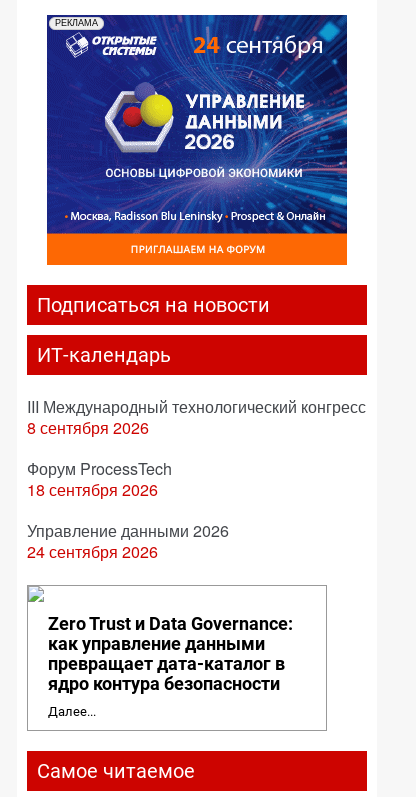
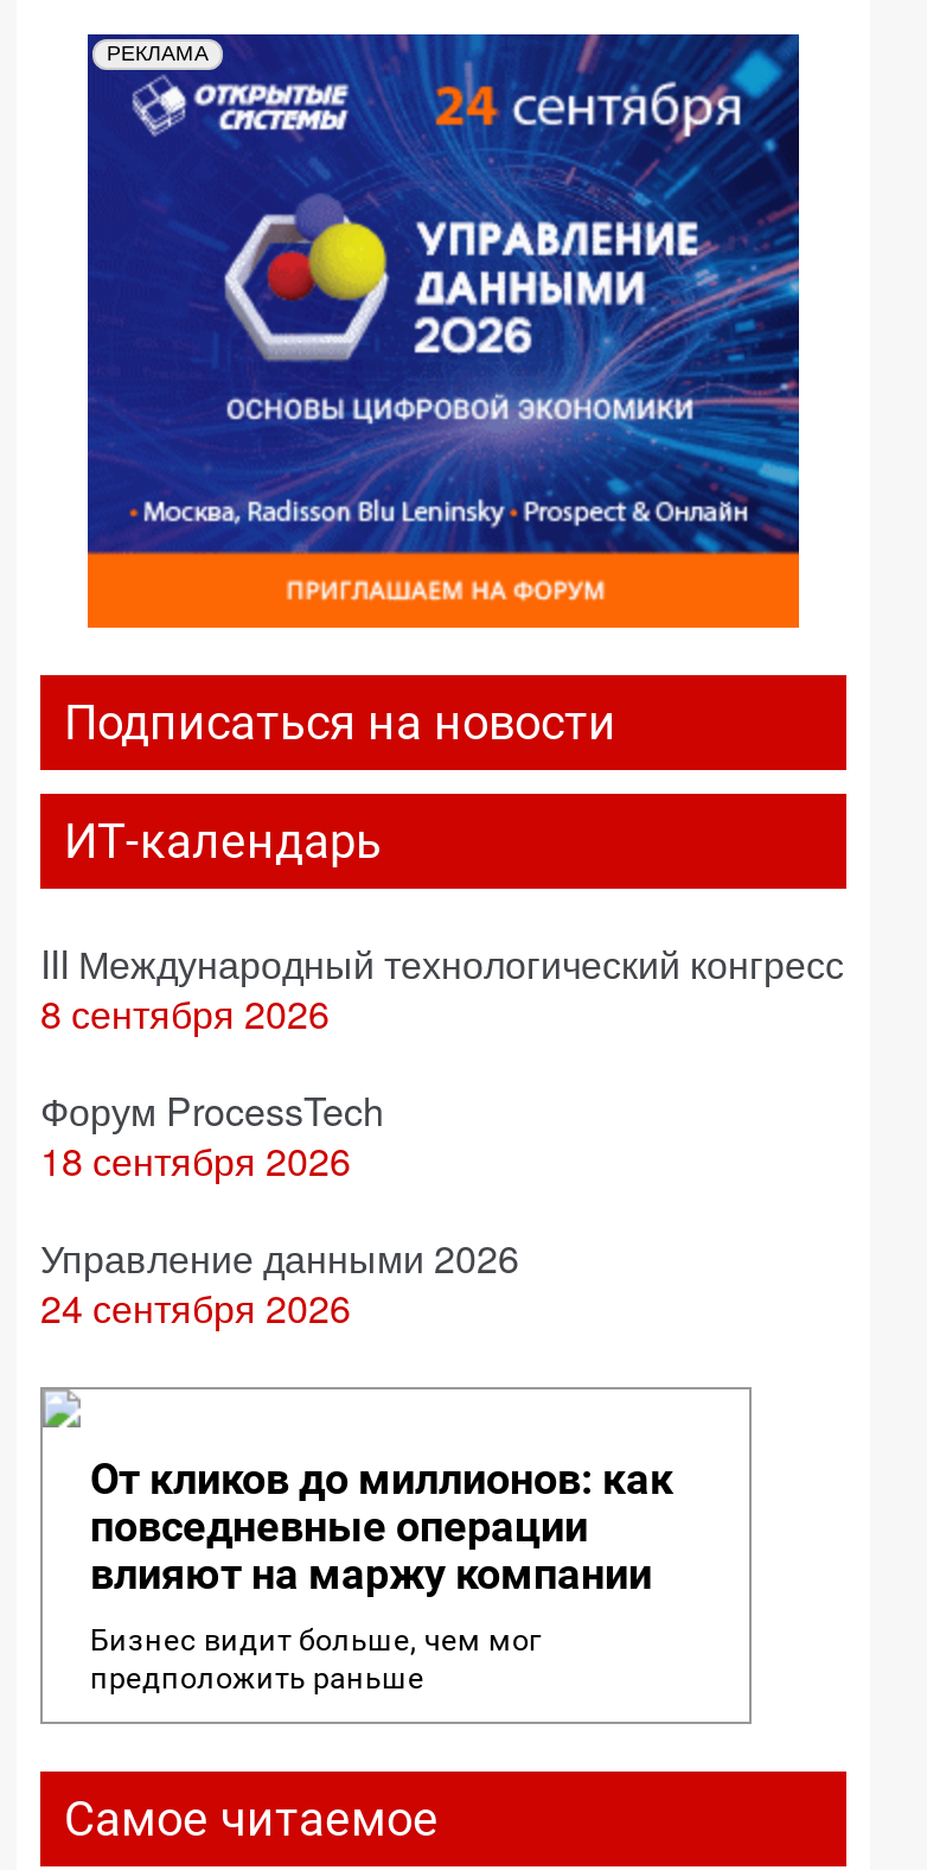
[48,613,293,694] Zero Trust и Data Governance: | как управление данными | превращает дата-каталог в | ядро контура безопасности -> [90,1454,673,1598] От кликов до миллионов: как | повседневные операции | влияют на маржу компании
[48,704,96,719] Далее... -> [90,1622,541,1696] Бизнес видит больше, чем мог | предположить раньше

